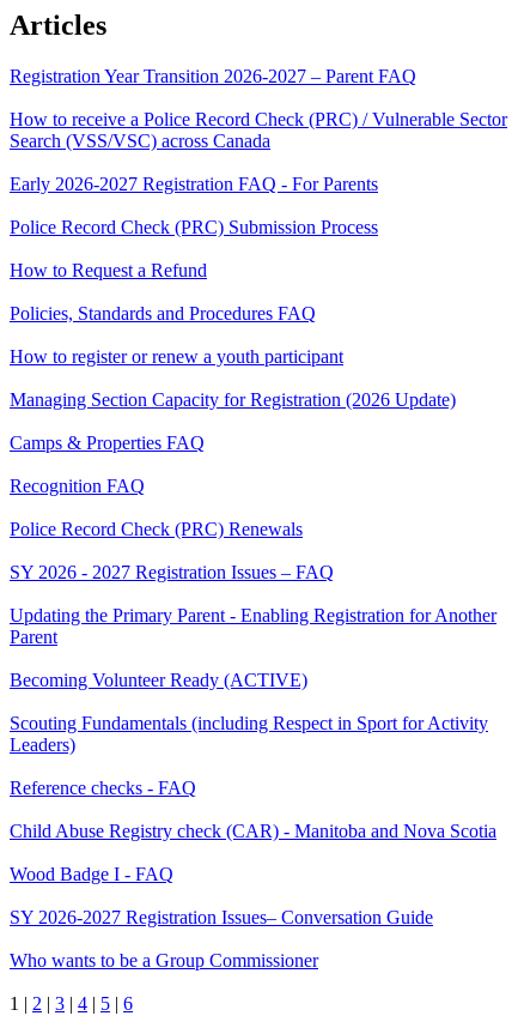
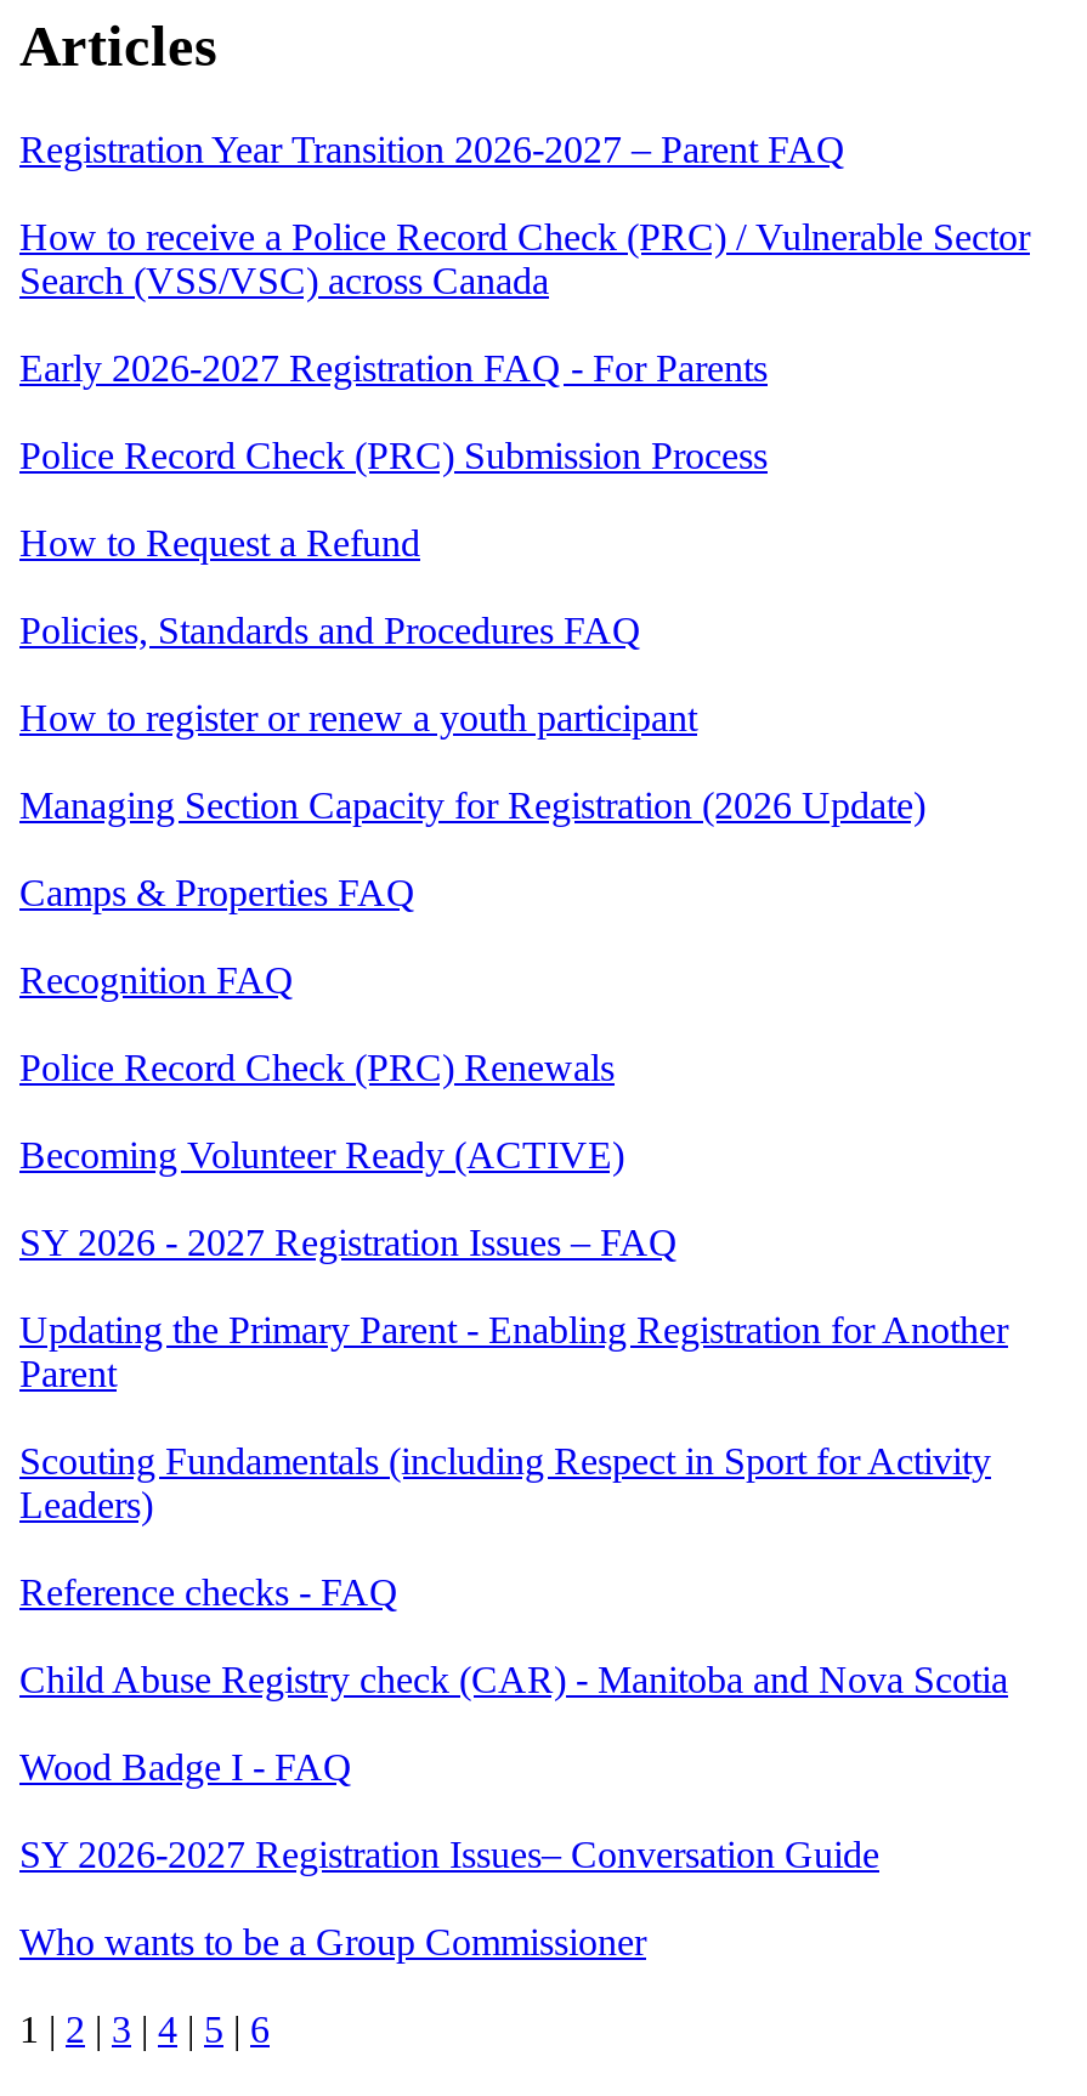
moved [10,562,496,647] -> [19,1221,1008,1394]: SY 2026 - 2027 Registration Issues – FAQ | Updating the Primary Parent - Enabling Registration for Another | Parent
moved [10,670,307,690] -> [19,1134,624,1175]: Becoming Volunteer Ready (ACTIVE)

